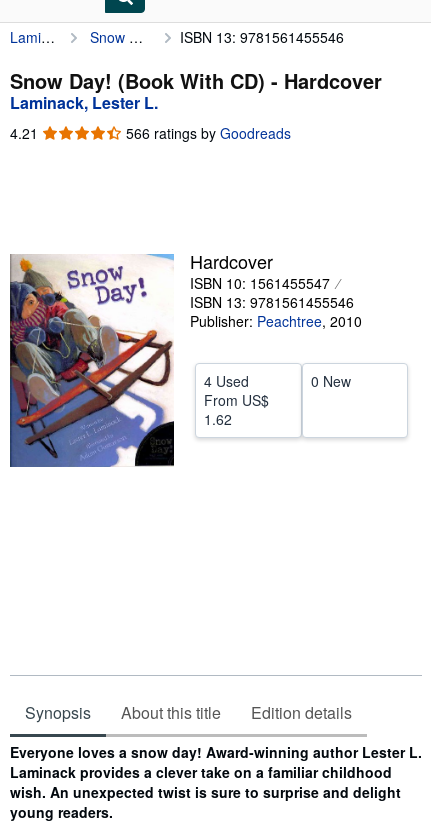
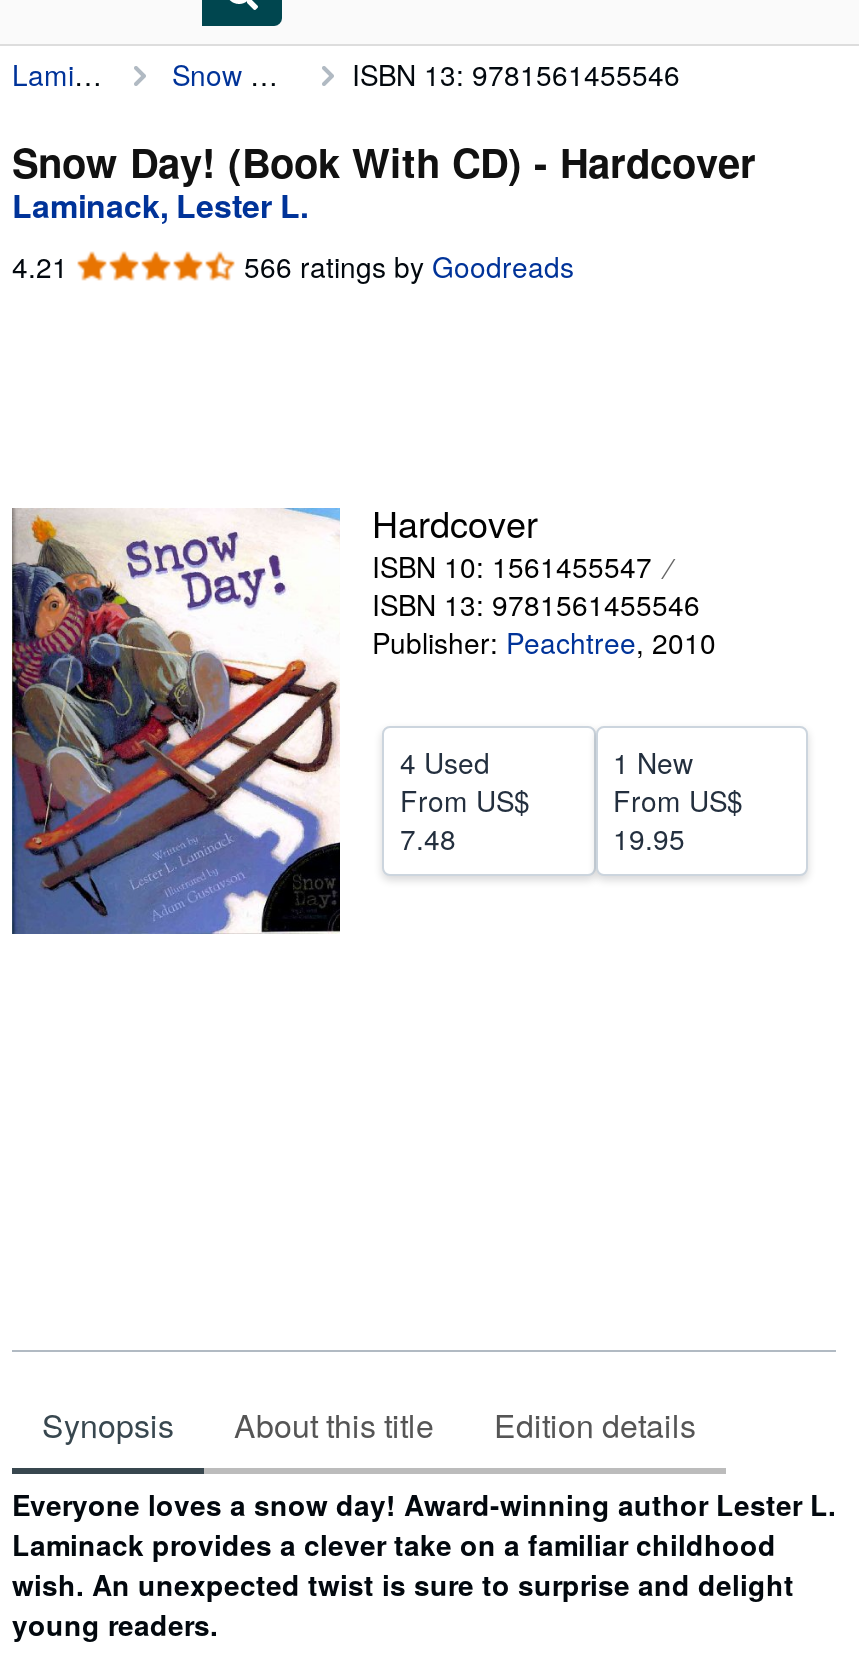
[310,371,350,391] 0 New -> [613,742,743,858] 1 New | From US$ | 19.95
[204,409,232,429] 1.62 -> [400,818,456,858] 7.48

